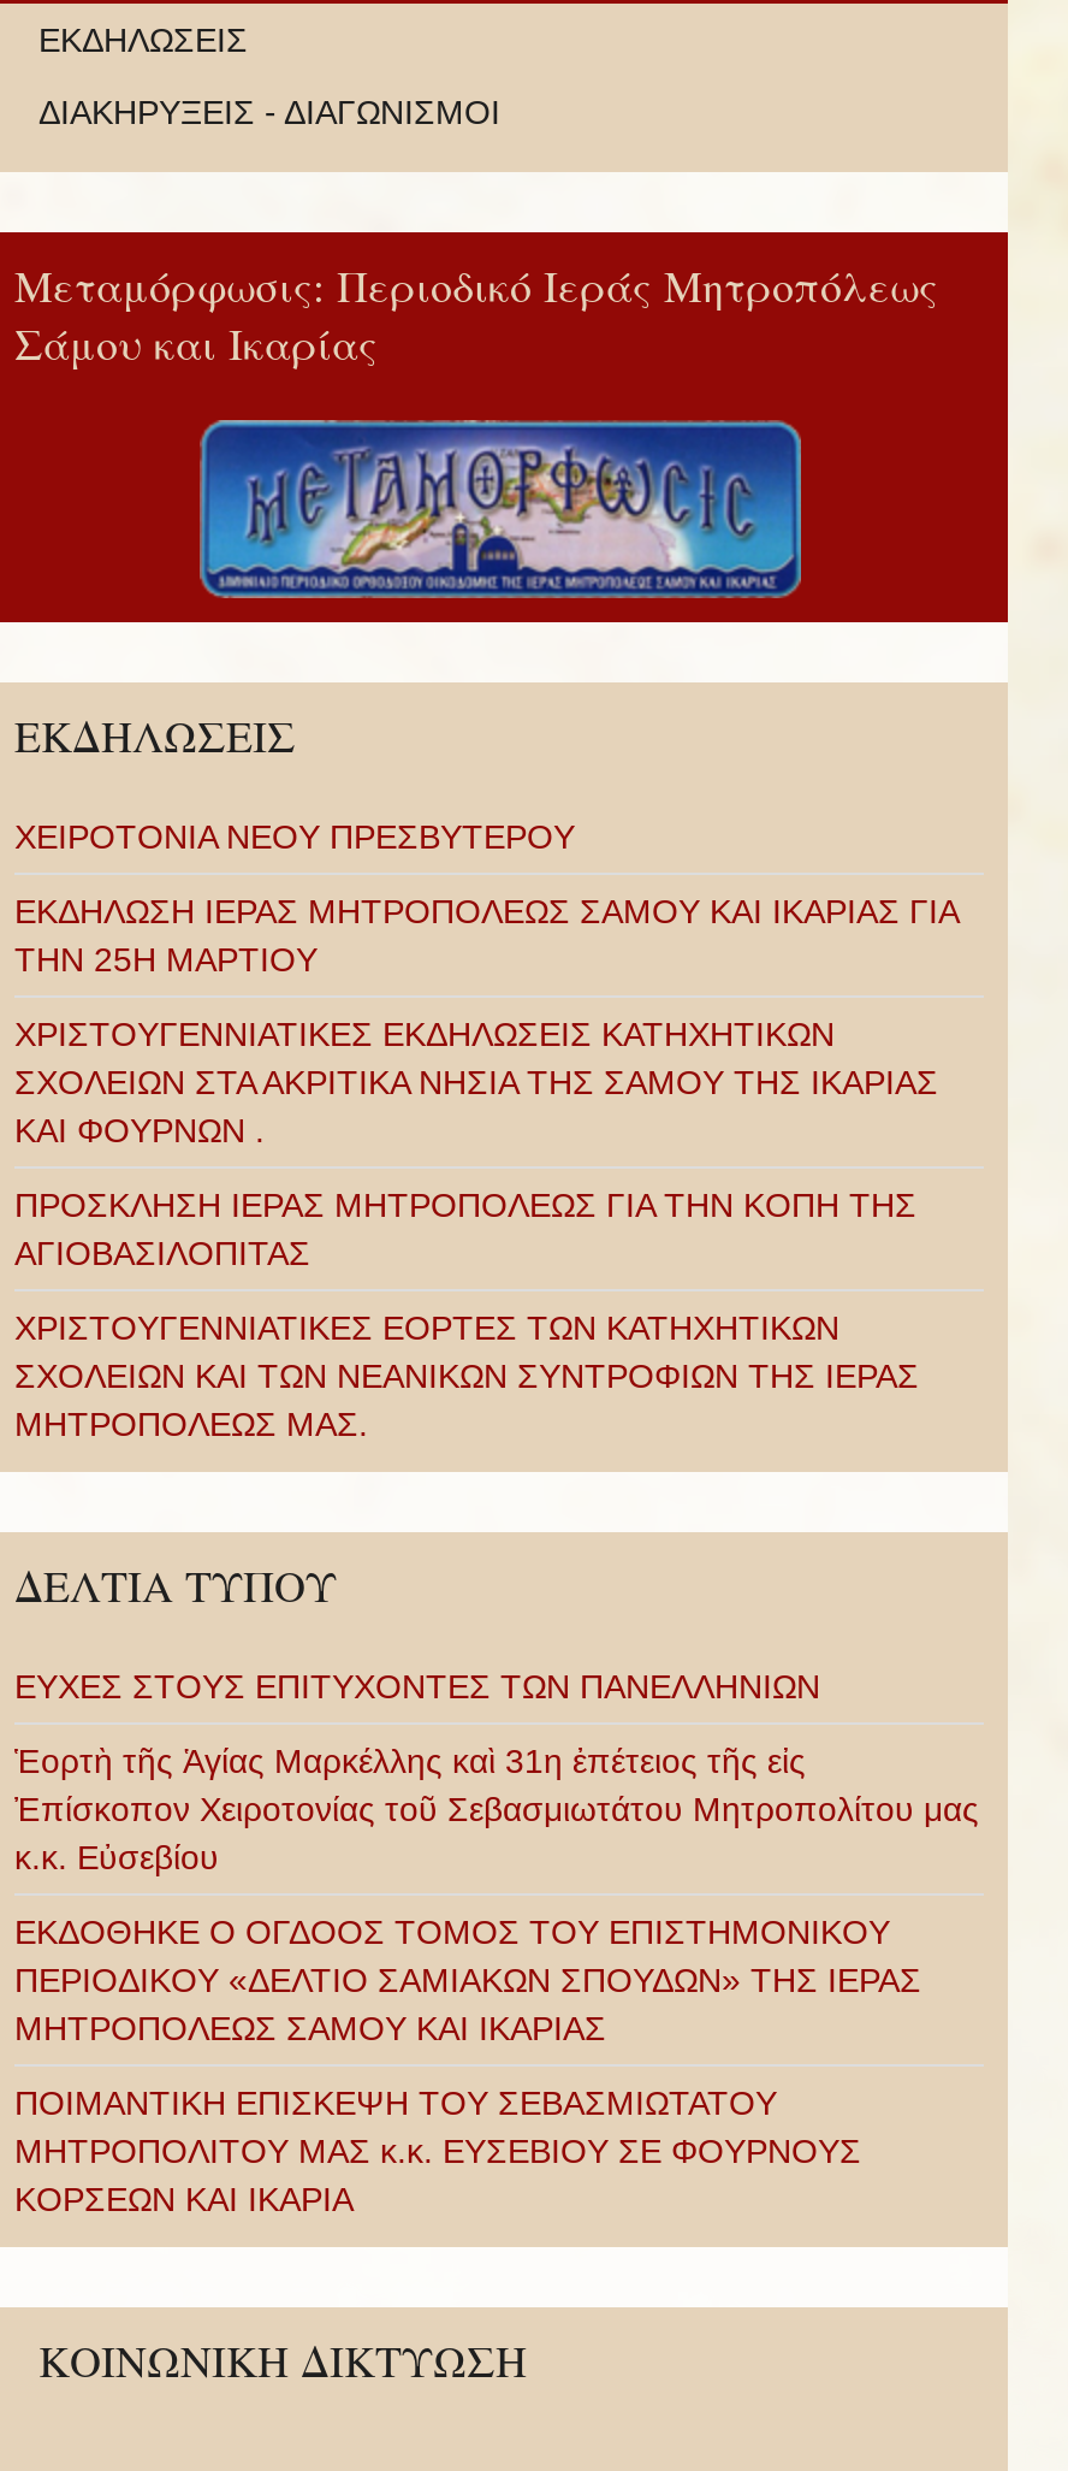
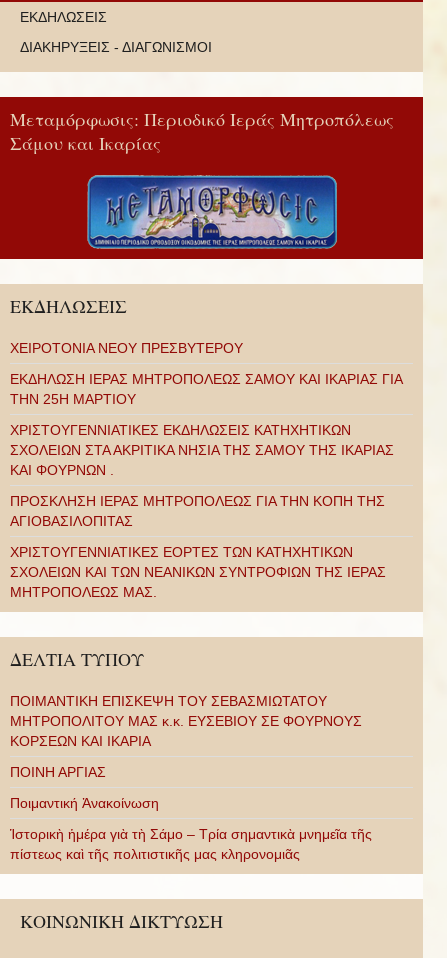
[14,1667,979,2047] ΕΥΧΕΣ ΣΤΟΥΣ ΕΠΙΤΥΧΟΝΤΕΣ ΤΩΝ ΠΑΝΕΛΛΗΝΙΩΝ | Ἑορτὴ τῆς Ἁγίας Μαρκέλλης καὶ 31η ἐπέτειος τῆς εἰς | Ἐπίσκοπον Χειροτονίας τοῦ Σεβασμιωτάτου Μητροπολίτου μας | κ.κ. Εὐσεβίου | ΕΚΔΟΘΗΚΕ Ο ΟΓΔΟΟΣ ΤΟΜΟΣ ΤΟΥ ΕΠΙΣΤΗΜΟΝΙΚΟΥ | ΠΕΡΙΟΔΙΚΟΥ «ΔΕΛΤΙΟ ΣΑΜΙΑΚΩΝ ΣΠΟΥΔΩΝ» ΤΗΣ ΙΕΡΑΣ | ΜΗΤΡΟΠΟΛΕΩΣ ΣΑΜΟΥ ΚΑΙ ΙΚΑΡΙΑΣ -> none
moved [14,2083,861,2218] -> [10,693,362,749]: ΠΟΙΜΑΝΤΙΚΗ ΕΠΙΣΚΕΨΗ ΤΟΥ ΣΕΒΑΣΜΙΩΤΑΤΟΥ | ΜΗΤΡΟΠΟΛΙΤΟΥ ΜΑΣ κ.κ. ΕΥΣΕΒΙΟΥ ΣΕ ΦΟΥΡΝΟΥΣ | ΚΟΡΣΕΩΝ ΚΑΙ ΙΚΑΡΙΑ
none -> [10,764,372,862] ΠΟΙΝΗ ΑΡΓΙΑΣ | Ποιμαντική Ἀνακοίνωση | Ἱστορικὴ ἡμέρα γιὰ τὴ Σάμο – Τρία σημαντικὰ μνημεῖα τῆς | πίστεως καὶ τῆς πολιτιστικῆς μας κληρονομιᾶς

